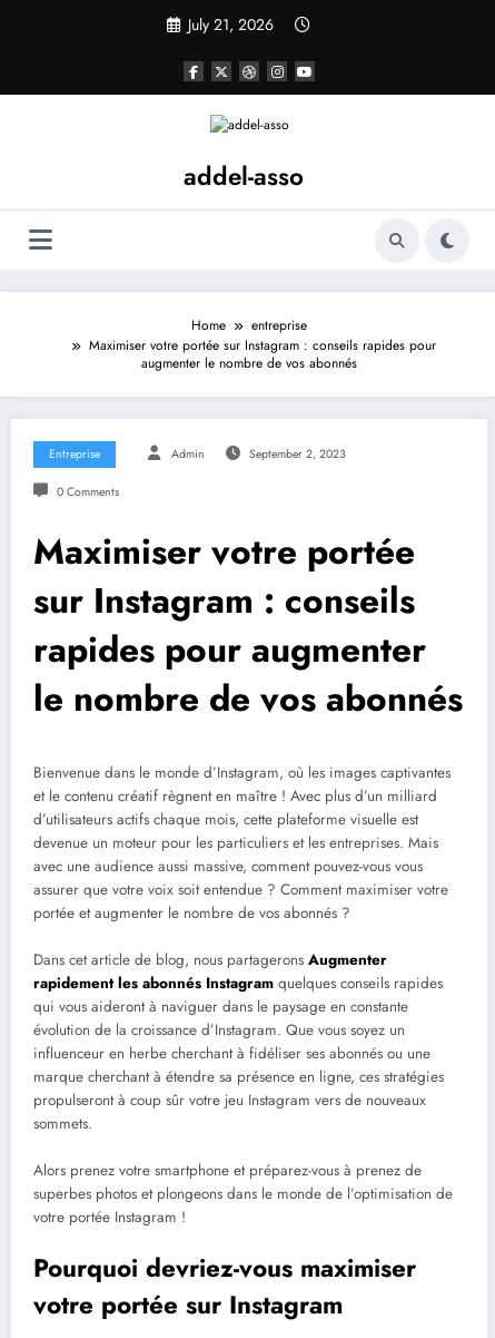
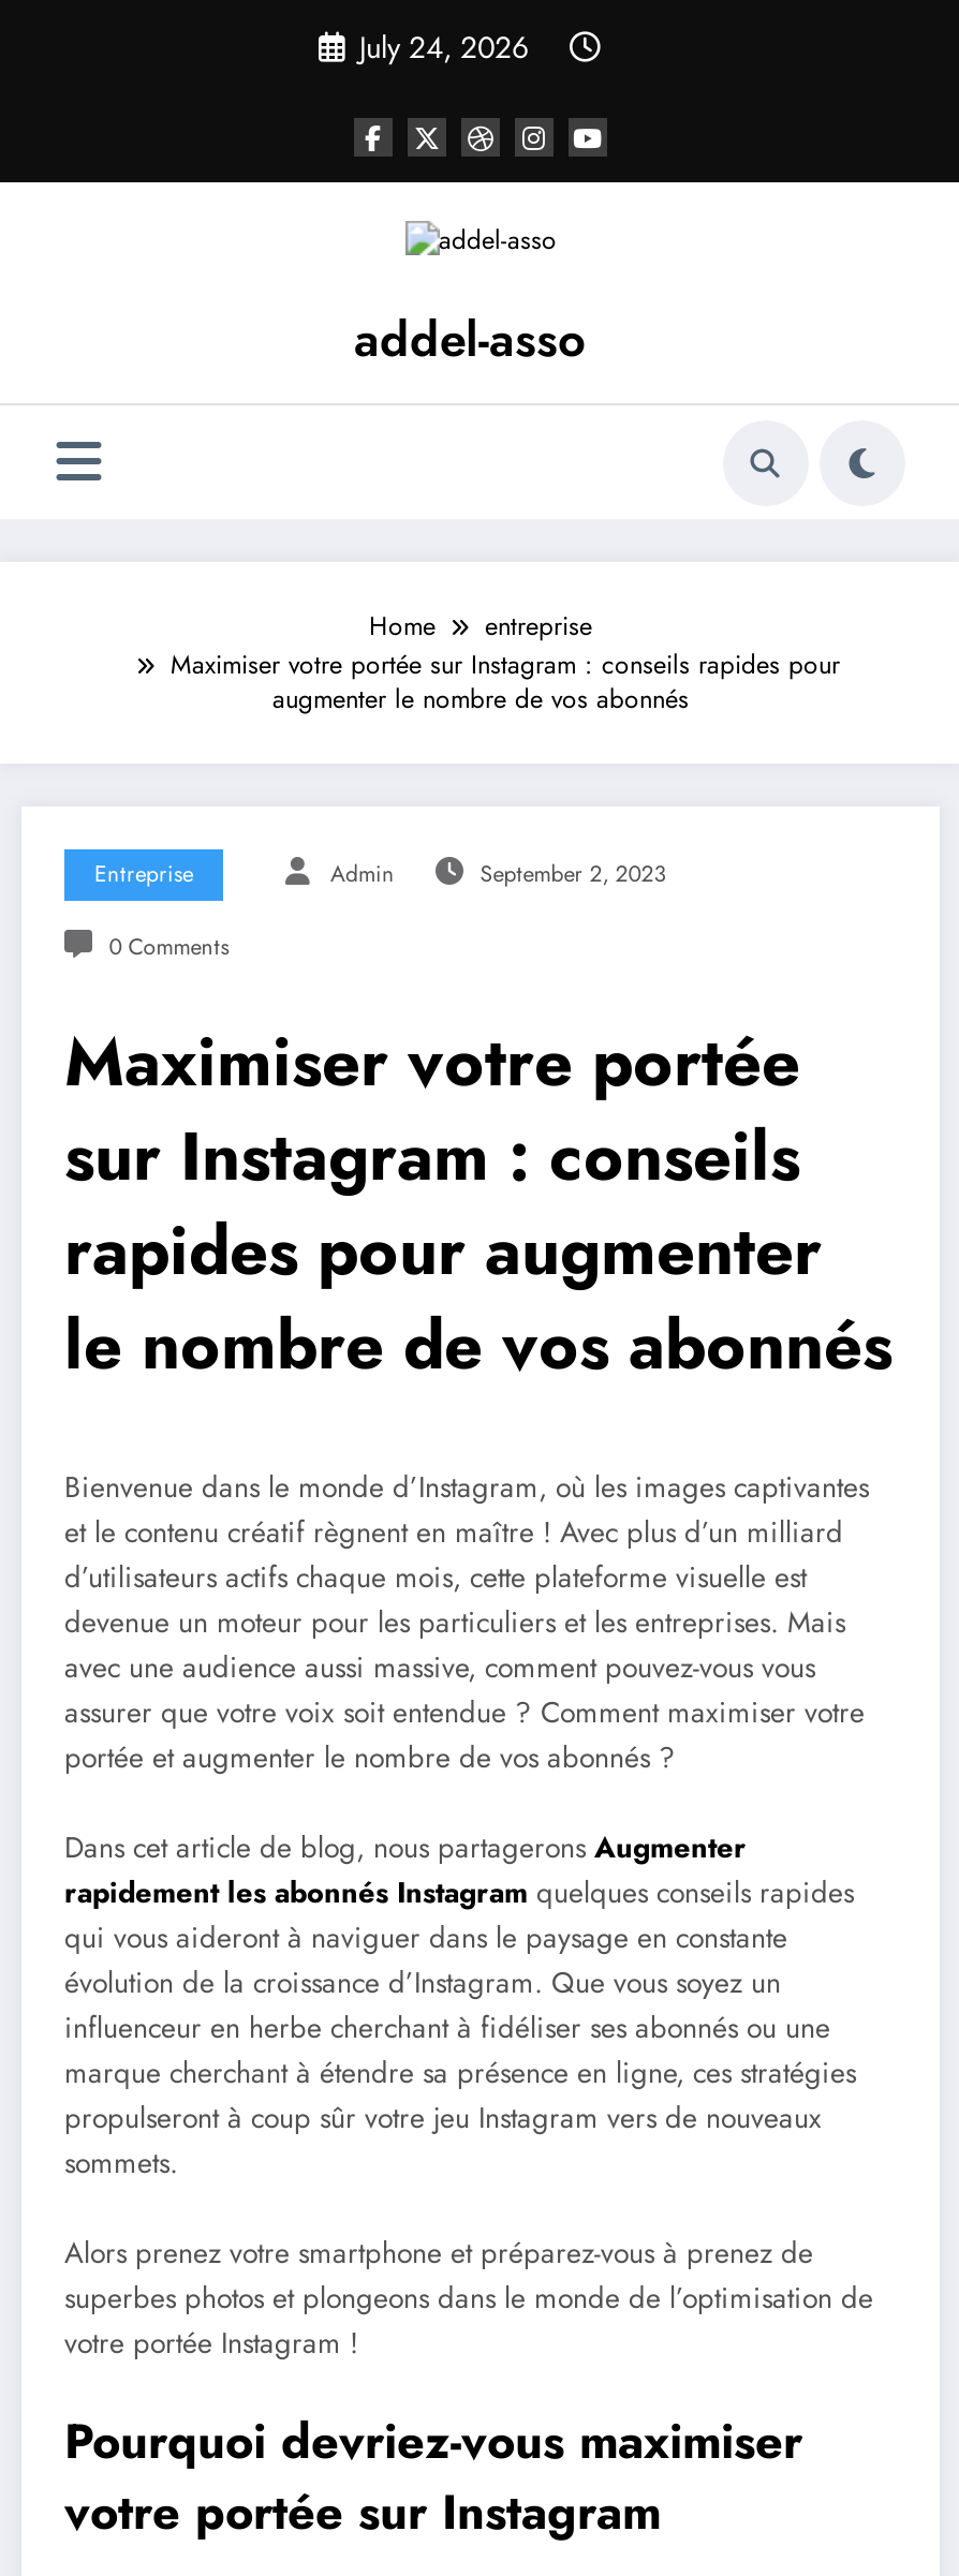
[187,13,273,36] July 21, 2026 -> [359,26,529,69] July 24, 2026

